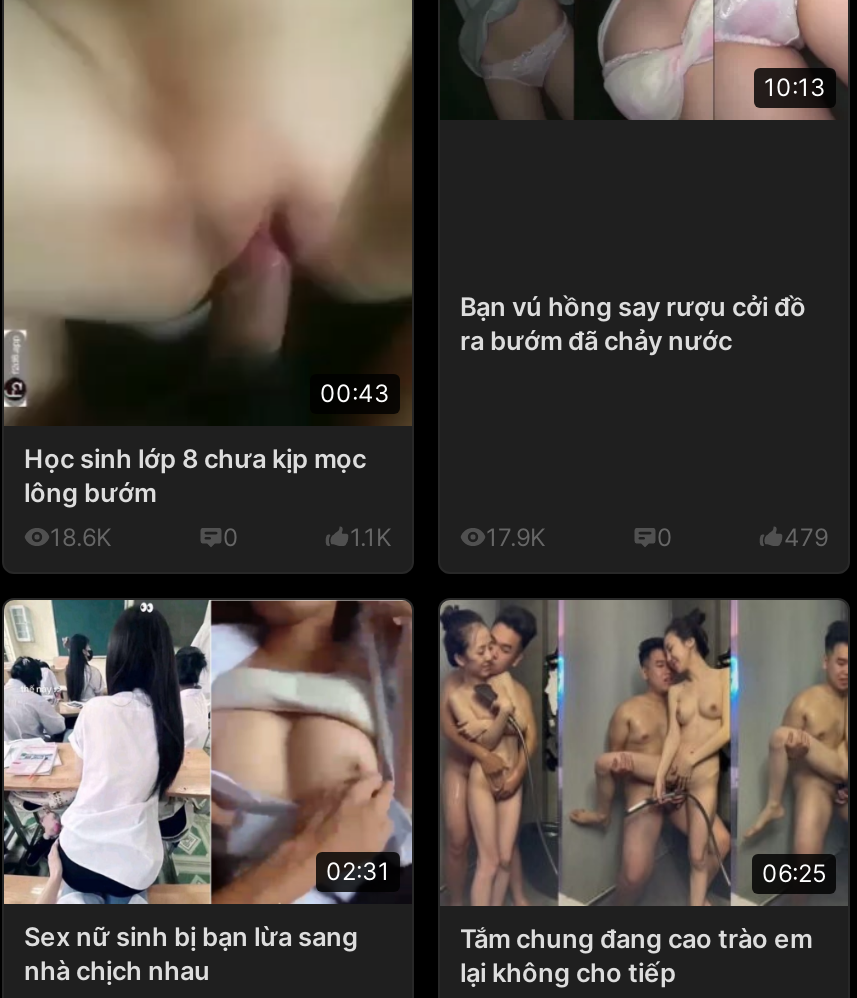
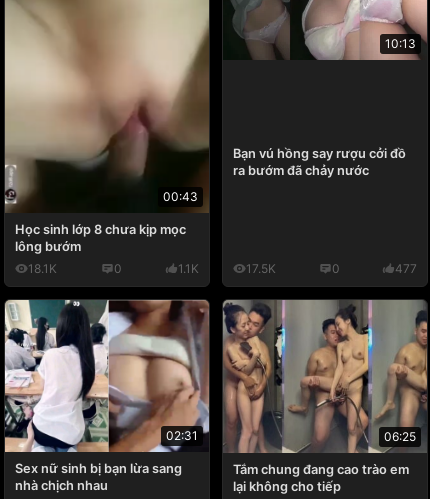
[50,523,112,553] 18.6K -> [28,261,57,276] 18.1K
[486,523,546,553] 17.9K -> [246,261,276,276] 17.5K
[784,523,828,553] 479 -> [395,261,417,276] 477

